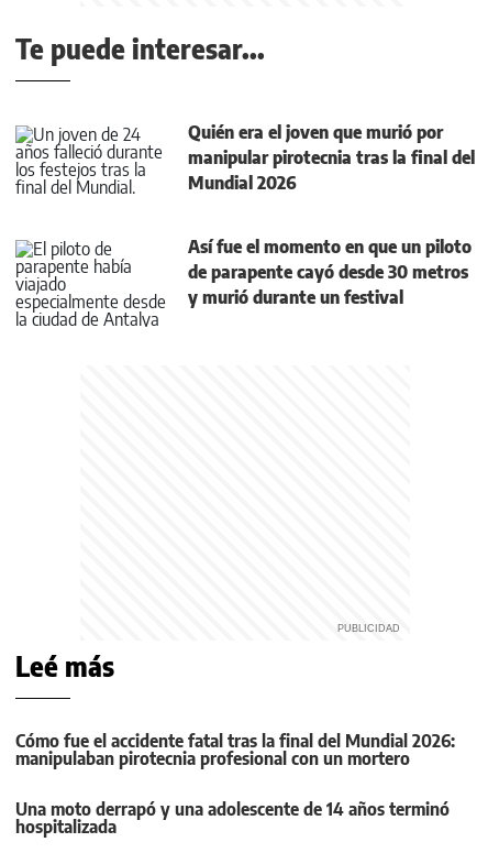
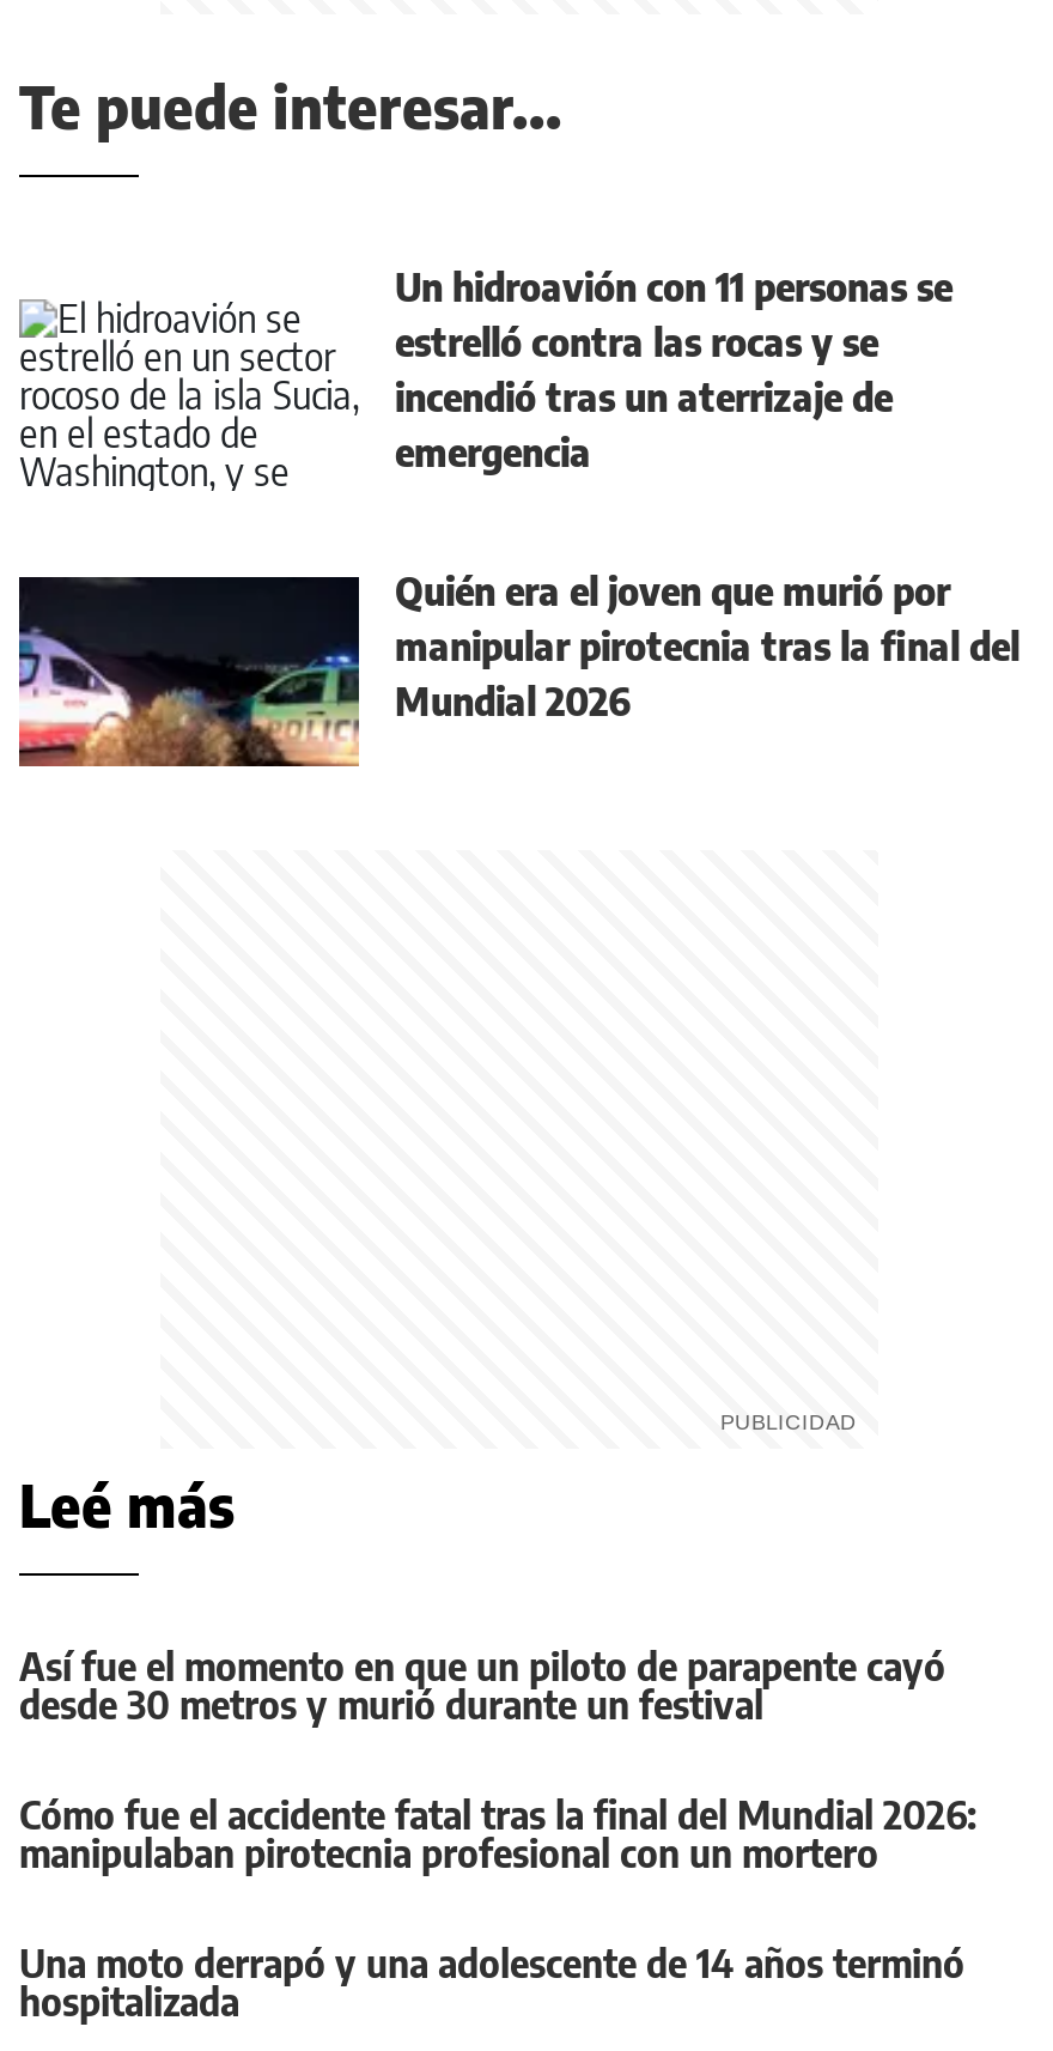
none -> [395,263,952,477] Un hidroavión con 11 personas se | estrelló contra las rocas y se | incendió tras un aterrizaje de | emergencia
[15,125,171,199] [image] -> [19,299,361,493] [image]
moved [188,121,475,194] -> [395,568,1019,726]: Quién era el joven que murió por | manipular pirotecnia tras la final del | Mundial 2026
[14,240,166,328] [image] -> [17,575,361,769] [image]
[188,236,472,308] Así fue el momento en que un piloto | de parapente cayó desde 30 metros | y murió durante un festival -> none
none -> [19,1643,945,1729] Así fue el momento en que un piloto de parapente cayó | desde 30 metros y murió durante un festival

